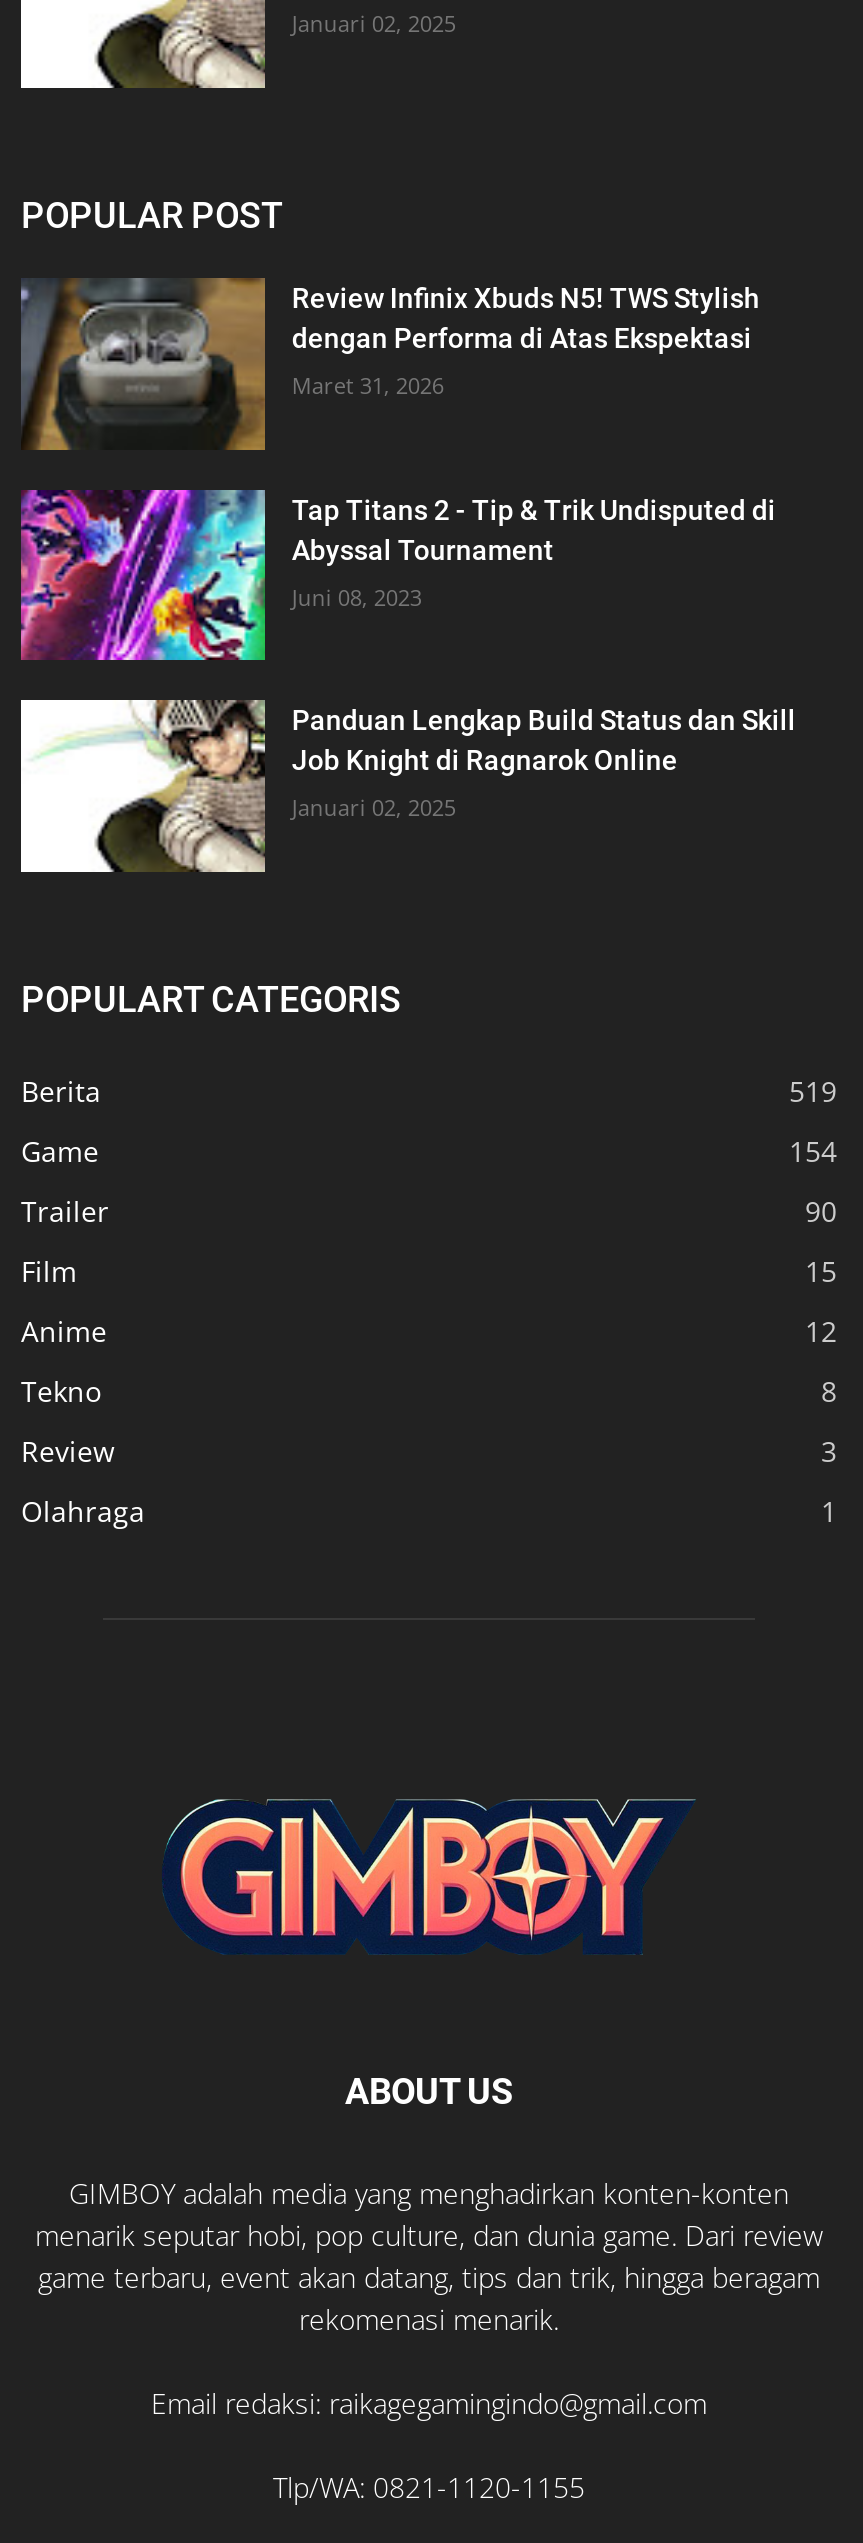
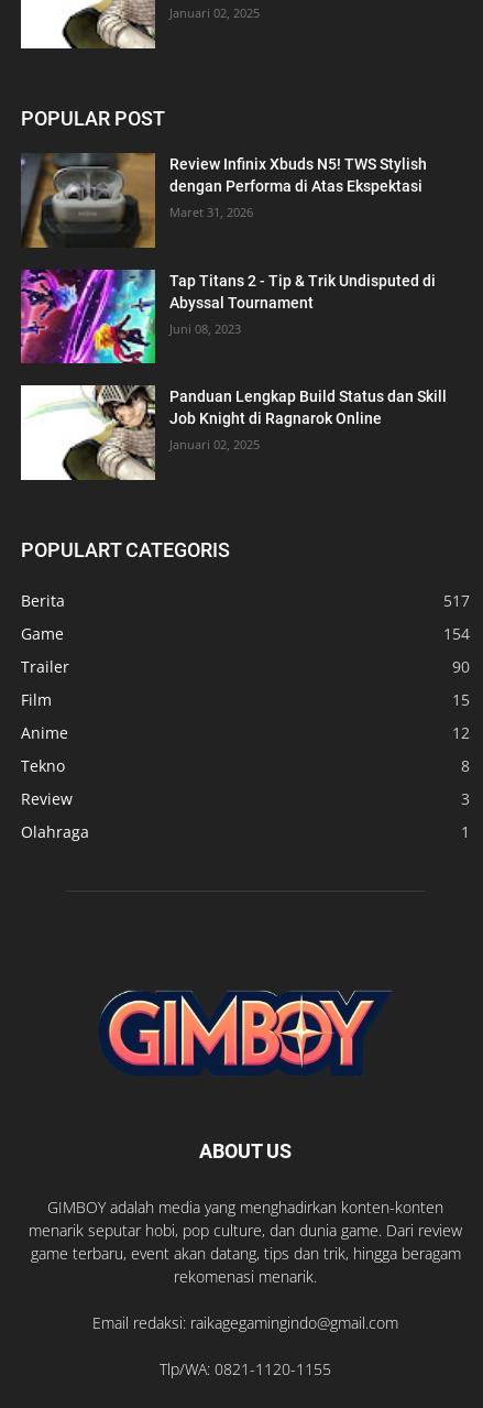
[789,1072,837,1110] 519 -> [443,590,470,611] 517

